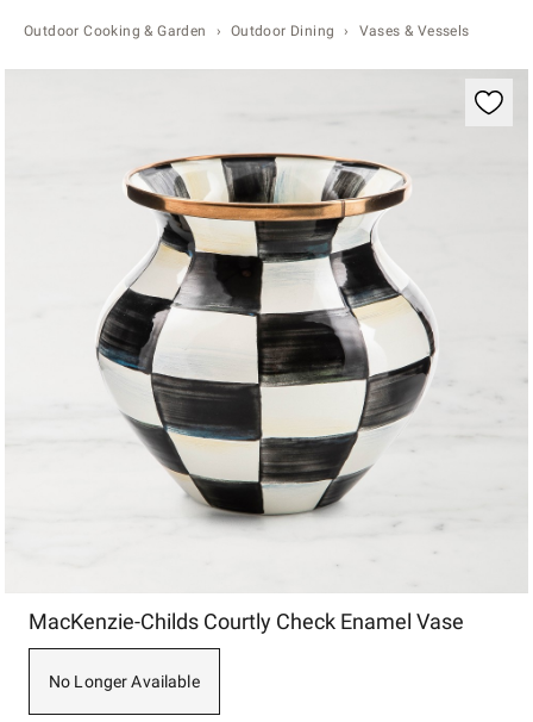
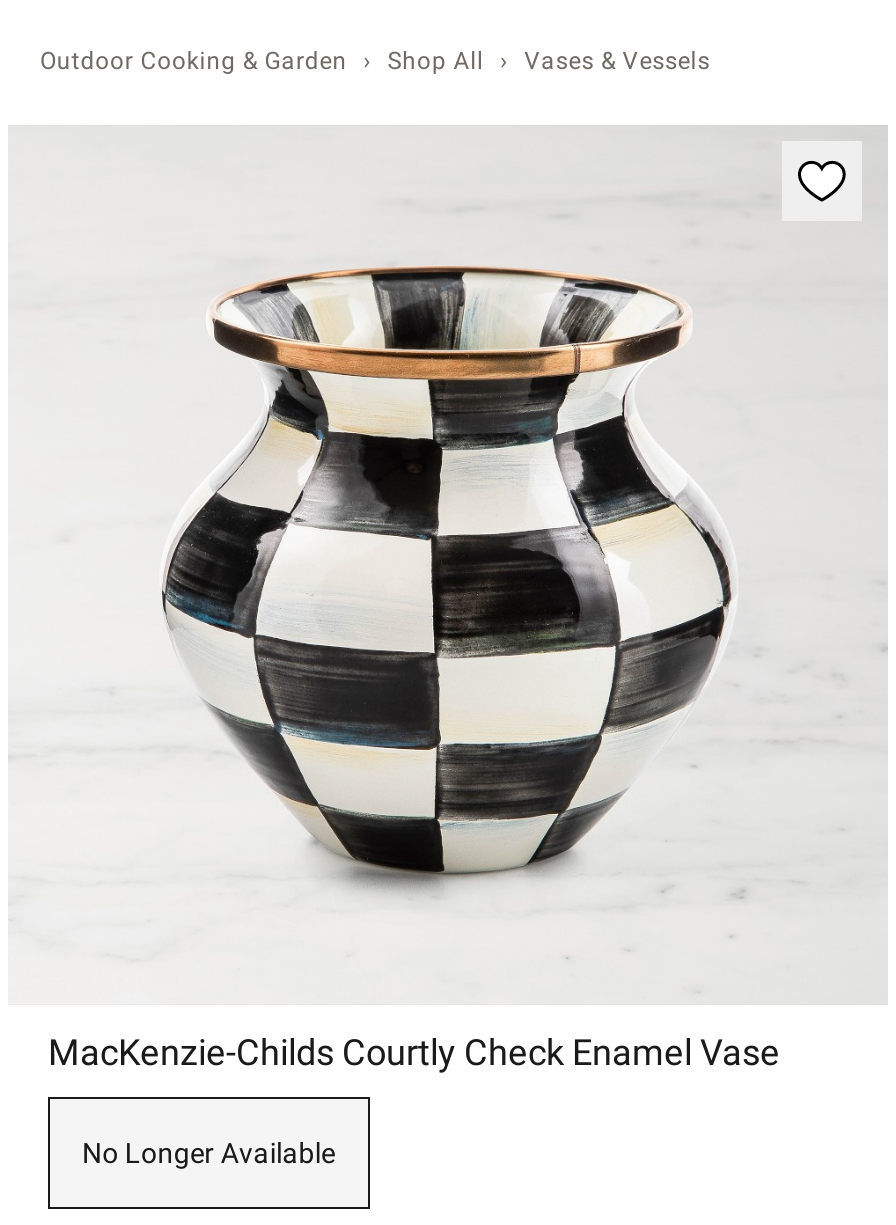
[231,23,335,39] Outdoor Dining -> [388,47,484,75] Shop All

